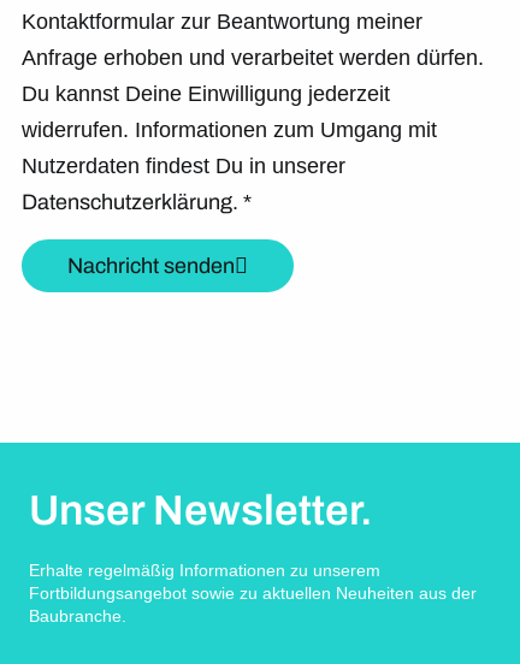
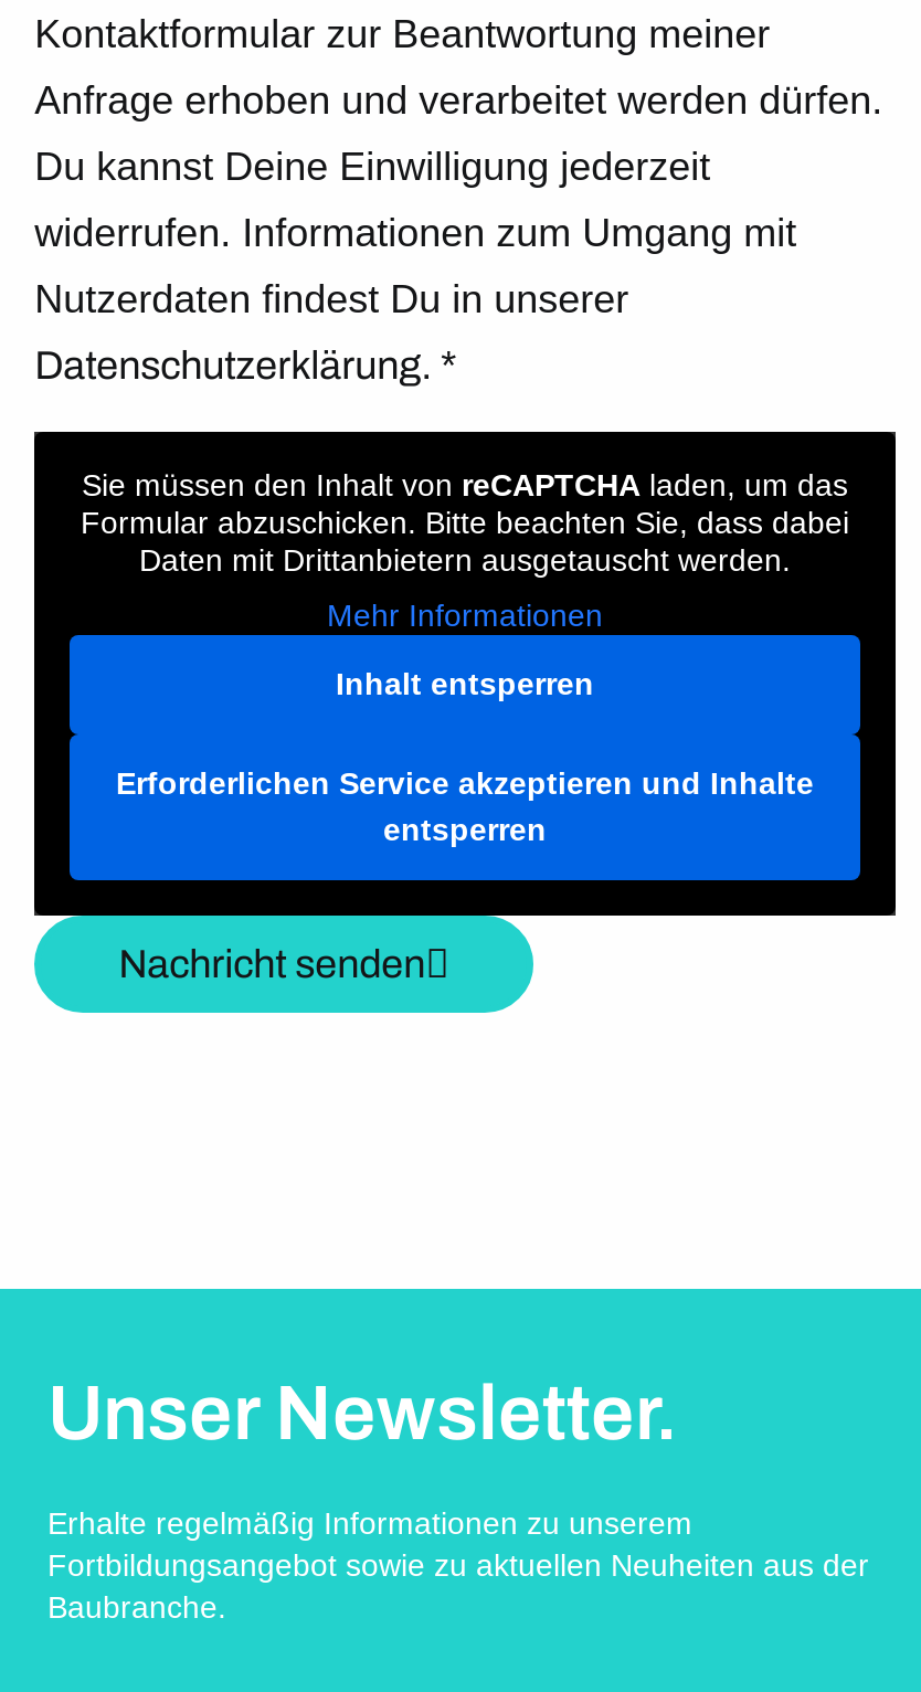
none -> [32,430,898,918] [image] | Sie müssen den Inhalt von reCAPTCHA laden, um das | Formular abzuschicken. Bitte beachten Sie, dass dabei | Daten mit Drittanbietern ausgetauscht werden. | Mehr Informationen | Inhalt entsperren | Erforderlichen Service akzeptieren und Inhalte | entsperren

